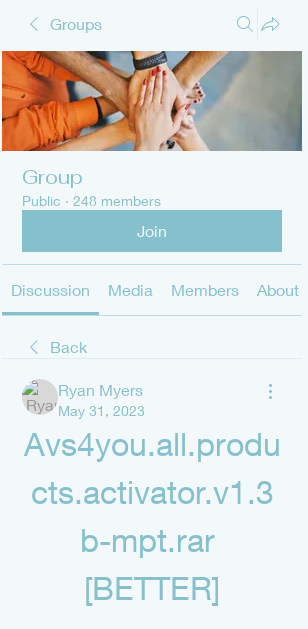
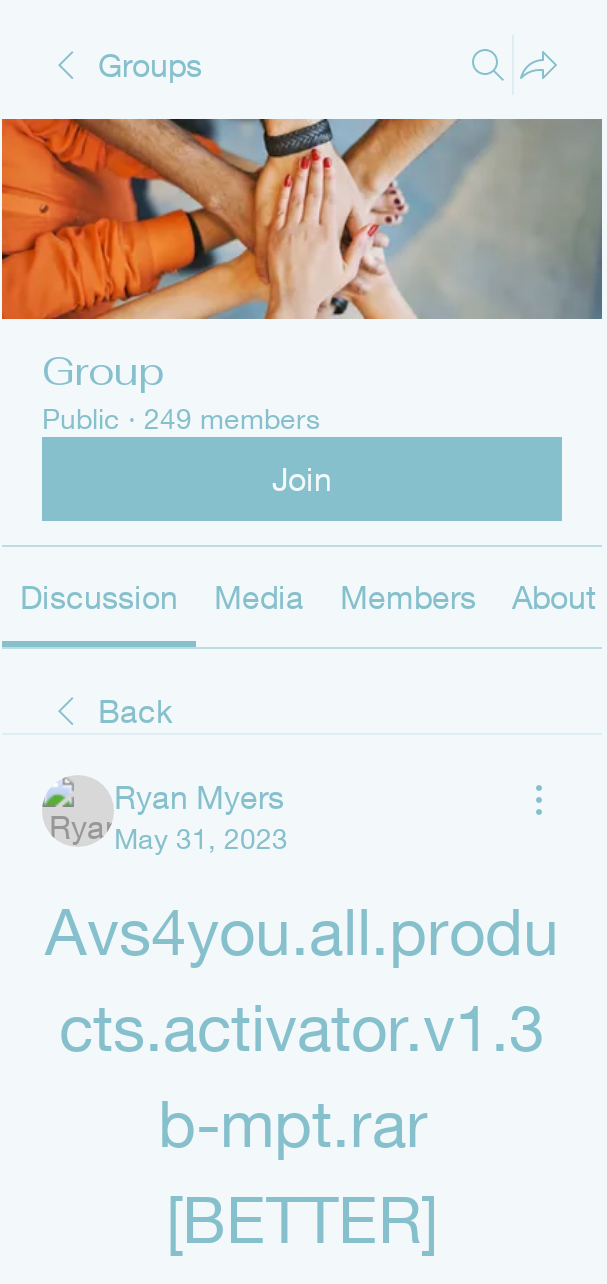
[22,192,161,209] Public · 248 members -> [42,401,320,435] Public · 249 members

